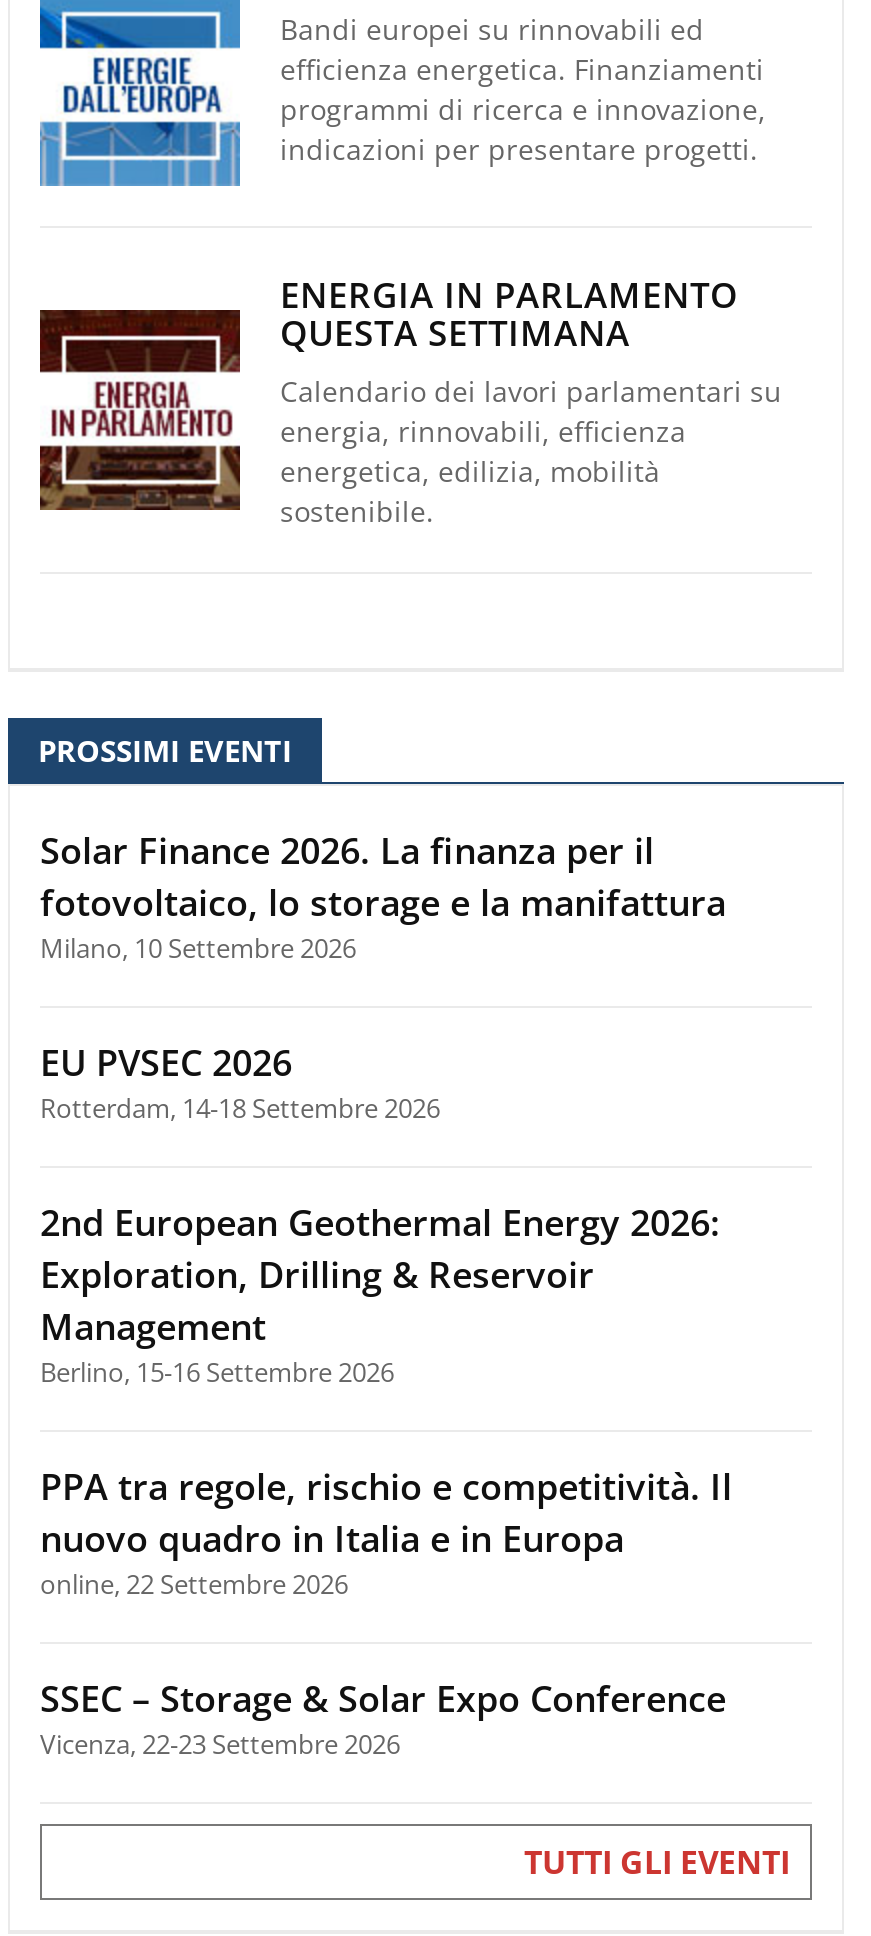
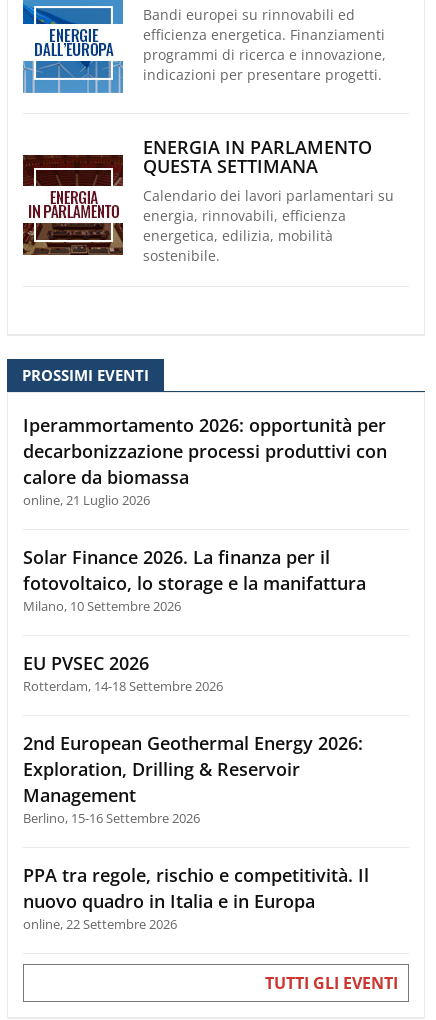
none -> [23,413,387,509] Iperammortamento 2026: opportunità per | decarbonizzazione processi produttivi con | calore da biomassa | online, 21 Luglio 2026
moved [40,825,732,1601] -> [23,545,369,933]: Solar Finance 2026. La finanza per il | fotovoltaico, lo storage e la manifattura | Milano, 10 Settembre 2026 | ... | nuovo quadro in Italia e in Europa | online, 22 Settembre 2026
[40,1673,726,1761] SSEC – Storage & Solar Expo Conference | Vicenza, 22-23 Settembre 2026 -> none

